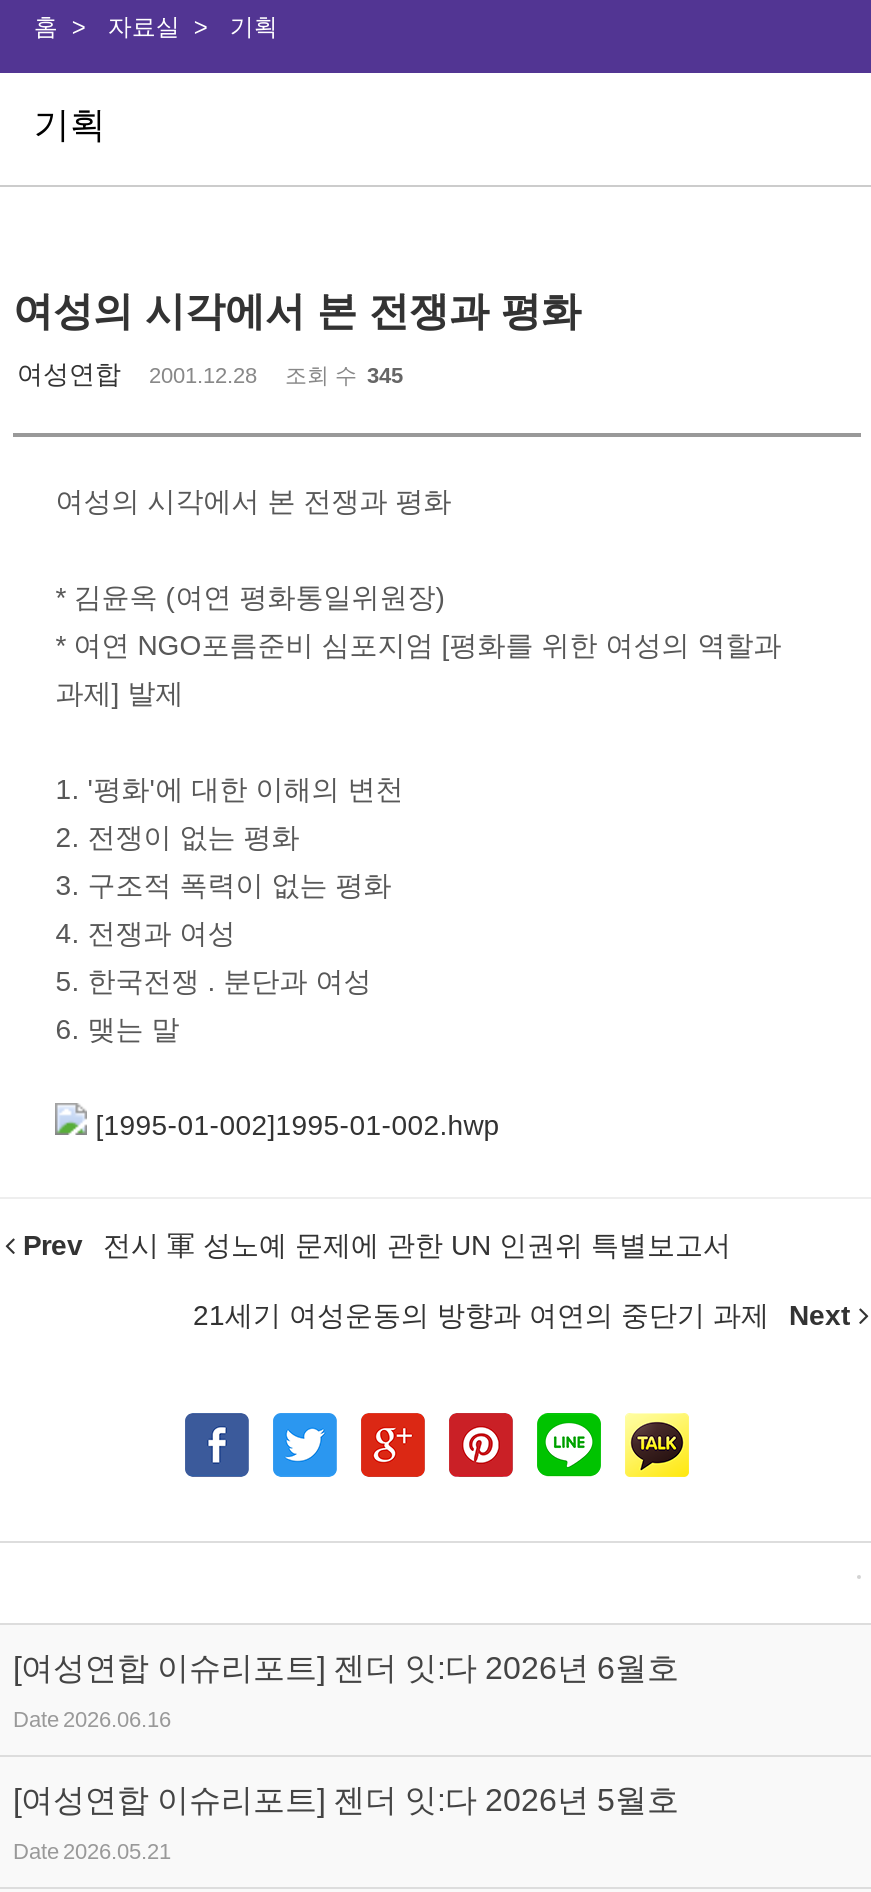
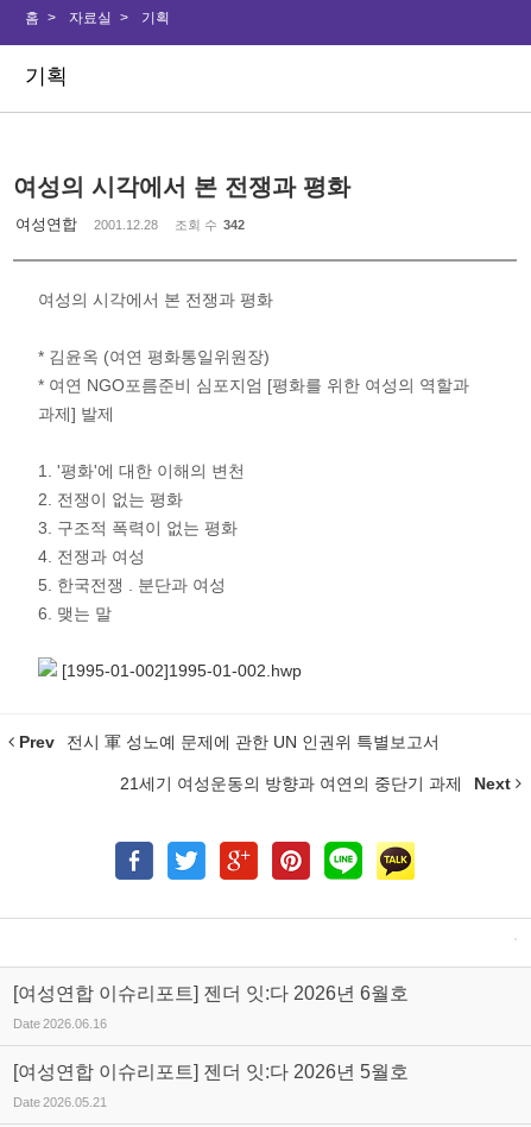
[17,359,403,389] 여성연합 2001.12.28 조회 수 345 -> [15,215,245,233] 여성연합 2001.12.28 조회 수 342

